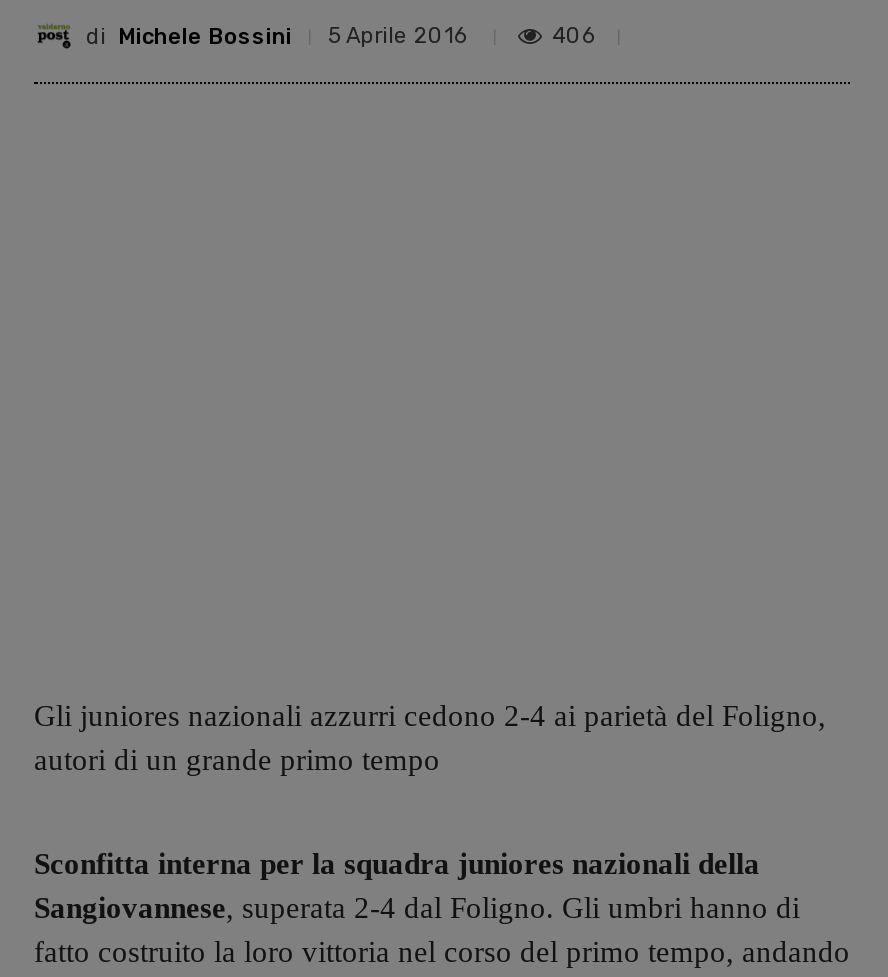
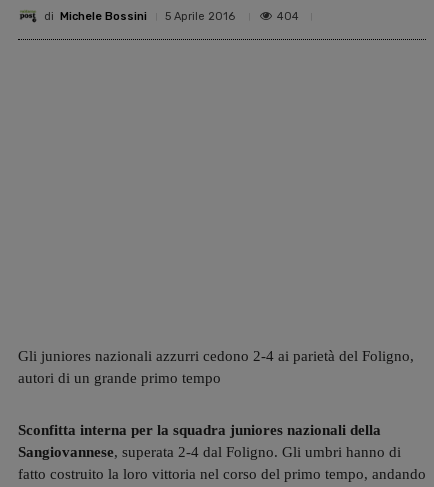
[552,24,596,50] 406 -> [277,10,299,23] 404

